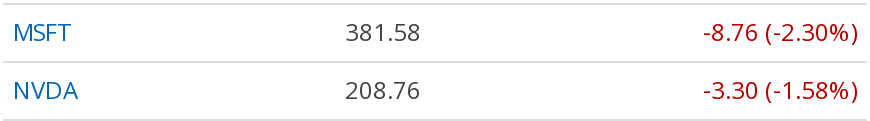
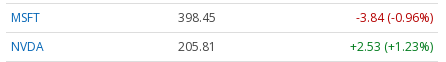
[345,16,421,50] 381.58 -> [178,9,216,26] 398.45
[703,16,857,50] -8.76 (-2.30%) -> [356,9,433,26] -3.84 (-0.96%)
[345,74,421,108] 208.76 -> [178,38,216,55] 205.81
[703,74,857,108] -3.30 (-1.58%) -> [350,38,433,55] +2.53 (+1.23%)

